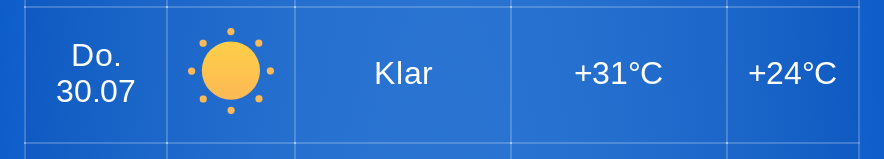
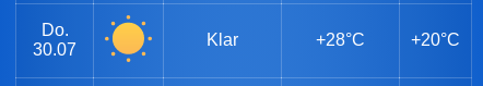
[574,55,838,89] +31°C | +24°C -> [316,30,460,49] +28°C | +20°C

